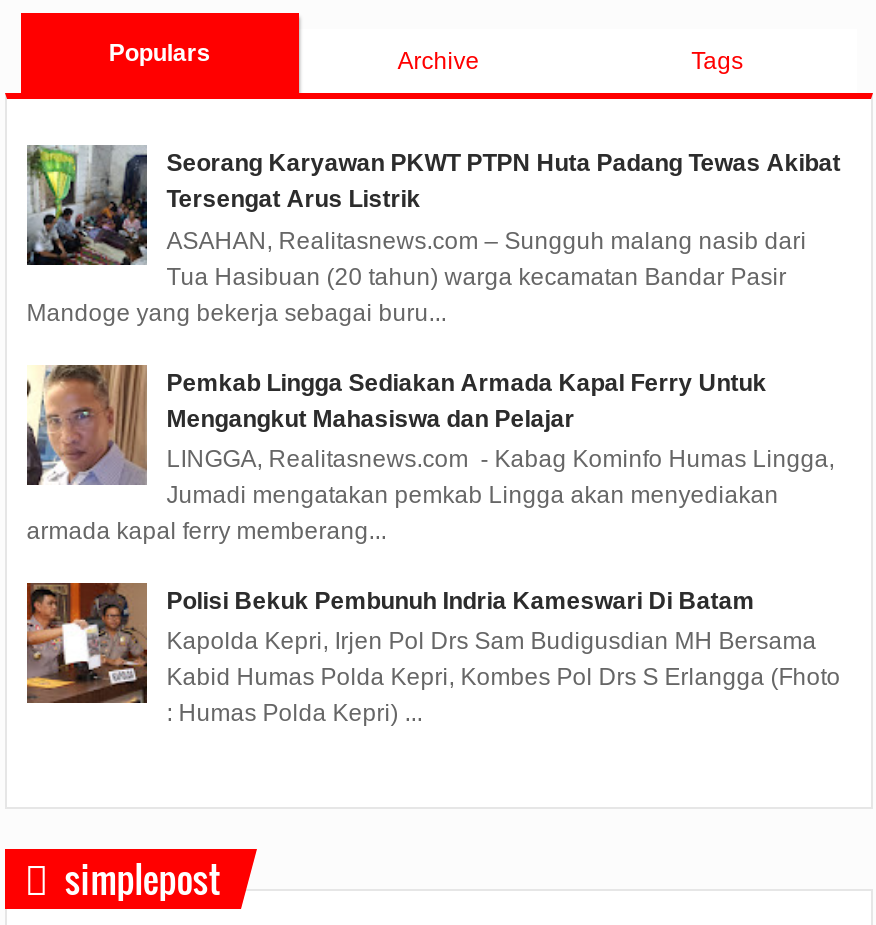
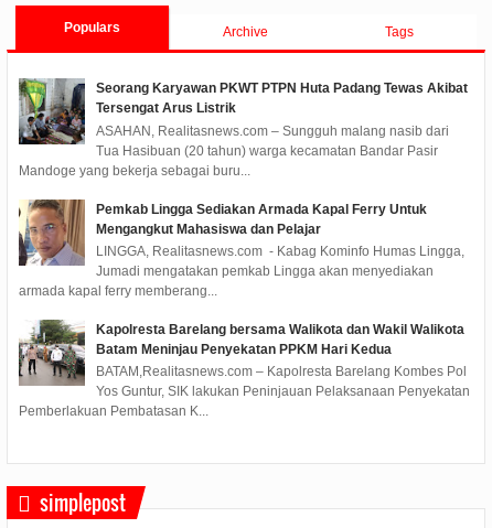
[25,581,754,685] [image] | Polisi Bekuk Pembunuh Indria Kameswari Di Batam -> [19,320,464,386] [image] | Kapolresta Barelang bersama Walikota dan Wakil Walikota | Batam Meninjau Penyekatan PPKM Hari Kedua
[166,627,840,727] Kapolda Kepri, Irjen Pol Drs Sam Budigusdian MH Bersama | Kabid Humas Polda Kepri, Kombes Pol Drs S Erlangga (Fhoto | : Humas Polda Kepri) ... -> [18,364,470,419] BATAM,Realitasnews.com – Kapolresta Barelang Kombes Pol | Yos Guntur, SIK lakukan Peninjauan Pelaksanaan Penyekatan | Pemberlakuan Pembatasan K...

